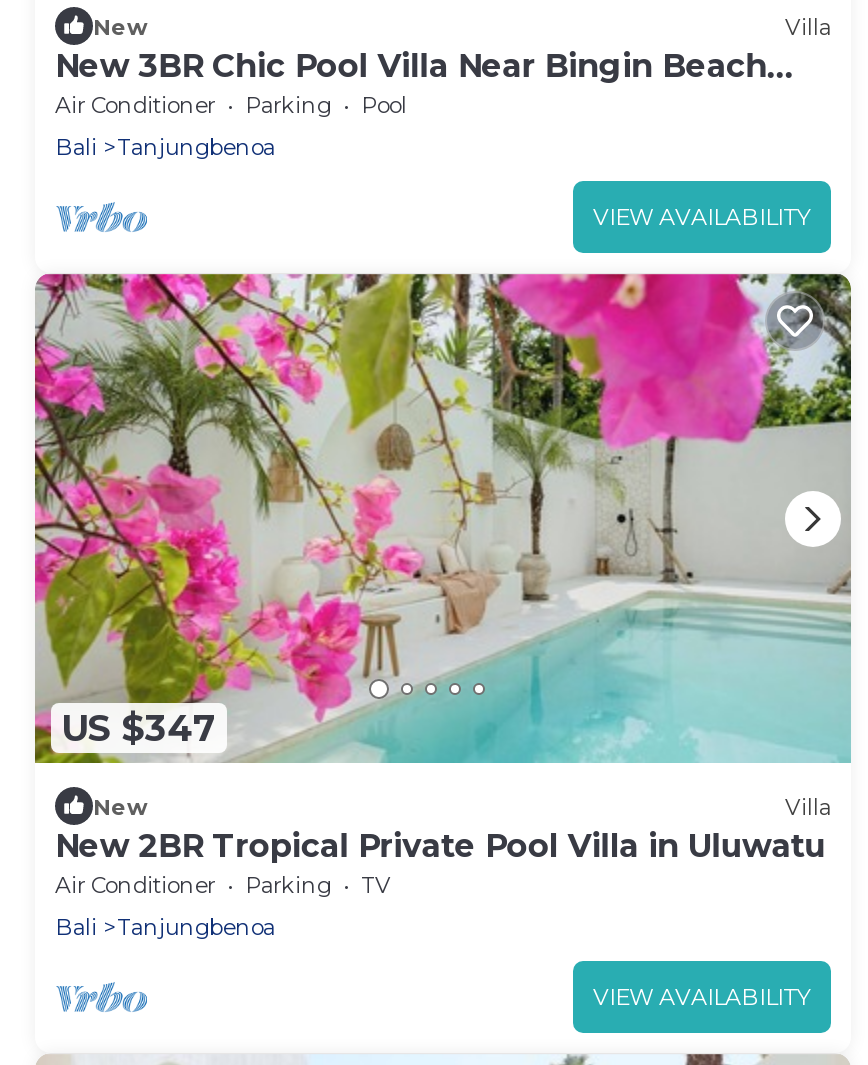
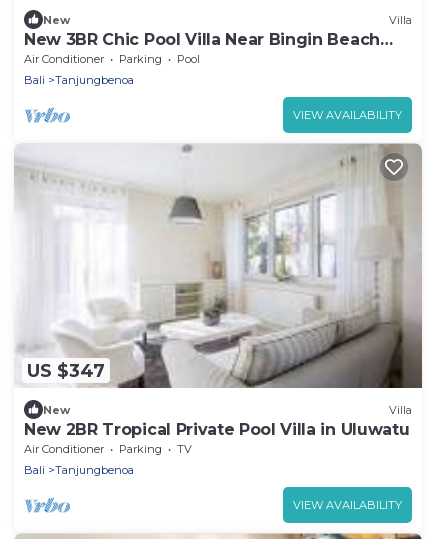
[33,271,851,765] [image] -> [14,143,423,389] [image]

